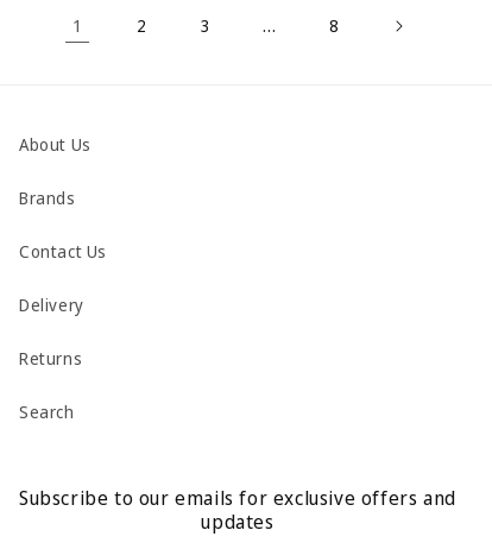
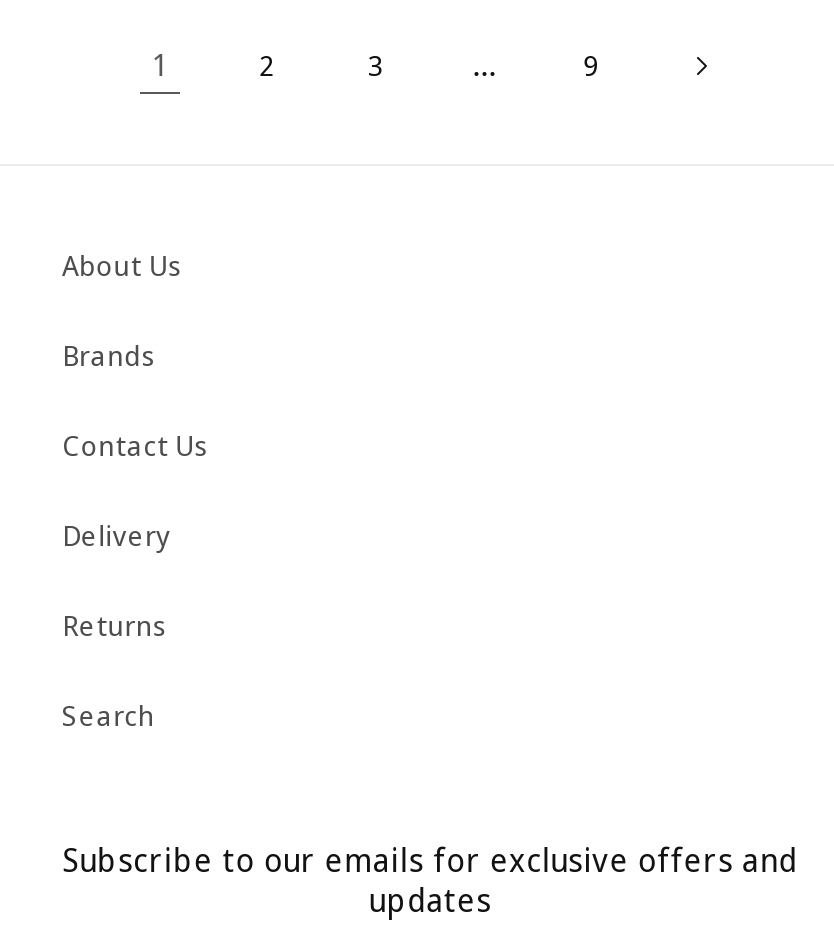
[329,15,339,37] 8 -> [583,47,601,85] 9

